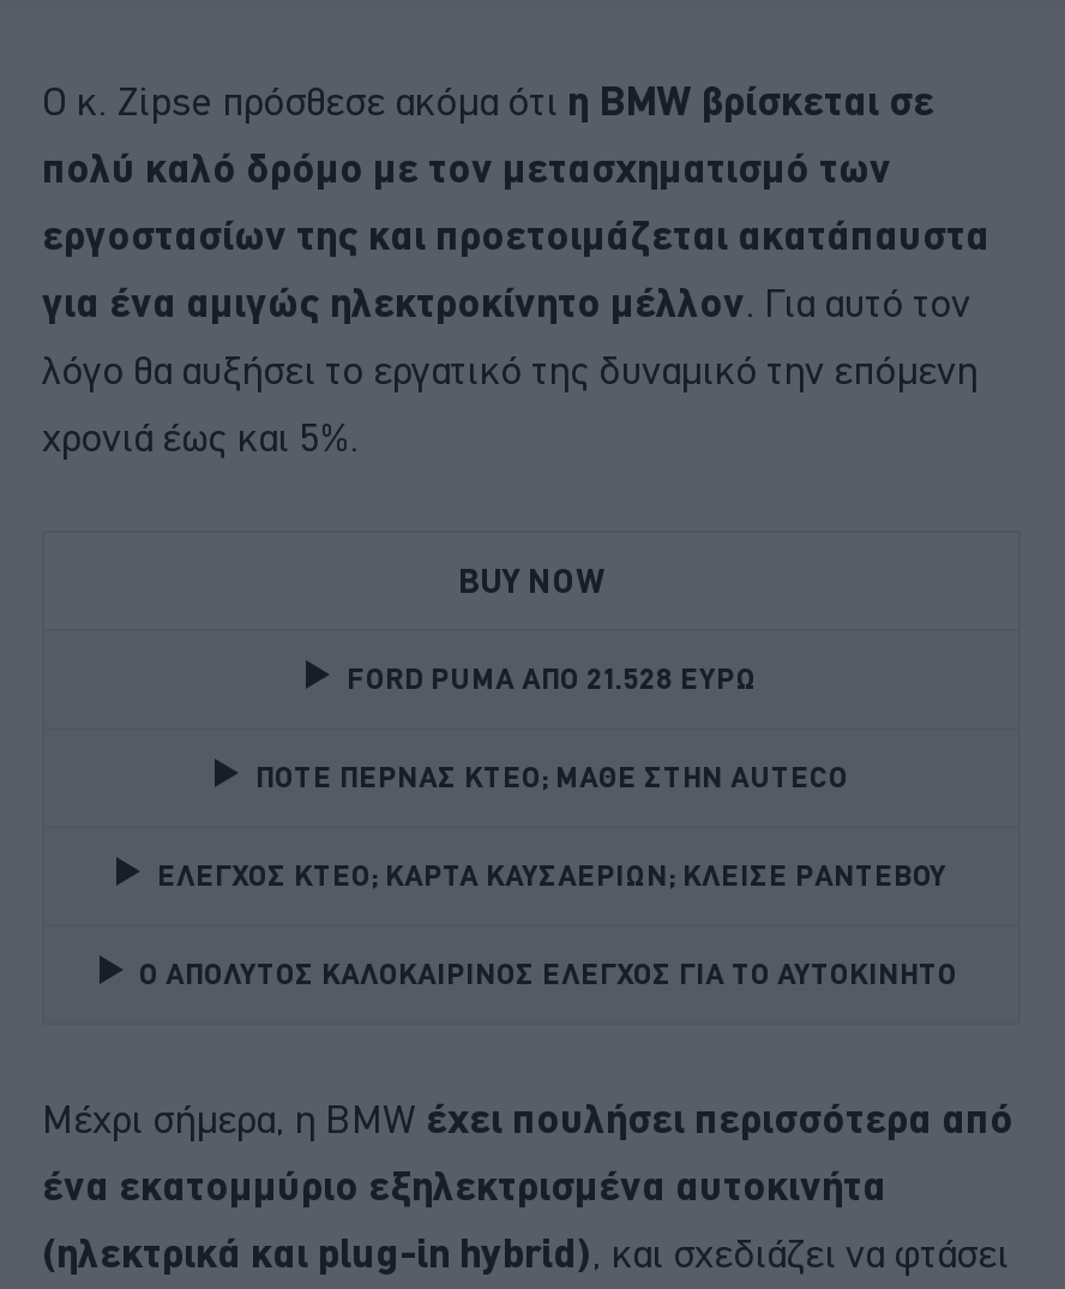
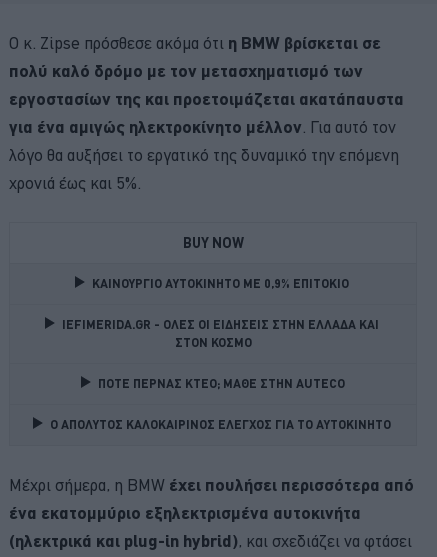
[347,663,757,694] FORD PUMA ΑΠΟ 21.528 ΕΥΡΩ -> [61,277,378,349] ΚΑΙΝΟΥΡΓΙΟ ΑΥΤΟΚΙΝΗΤΟ ΜΕ 0,9% ΕΠΙΤΟΚΙΟ | IEFIMERIDA.GR - ΟΛΕΣ ΟΙ ΕΙΔΗΣΕΙΣ ΣΤΗΝ ΕΛΛΑΔΑ ΚΑΙ | ΣΤΟΝ ΚΟΣΜΟ
moved [255,761,848,792] -> [98,377,345,390]: ΠΟΤΕ ΠΕΡΝΑΣ ΚΤΕΟ; ΜΑΘΕ ΣΤΗΝ ΑUTECO
[157,859,946,891] ΕΛΕΓΧΟΣ ΚΤΕΟ; ΚΑΡΤΑ ΚΑΥΣΑΕΡΙΩΝ; ΚΛΕΙΣΕ ΡΑΝΤΕΒΟΥ -> none

